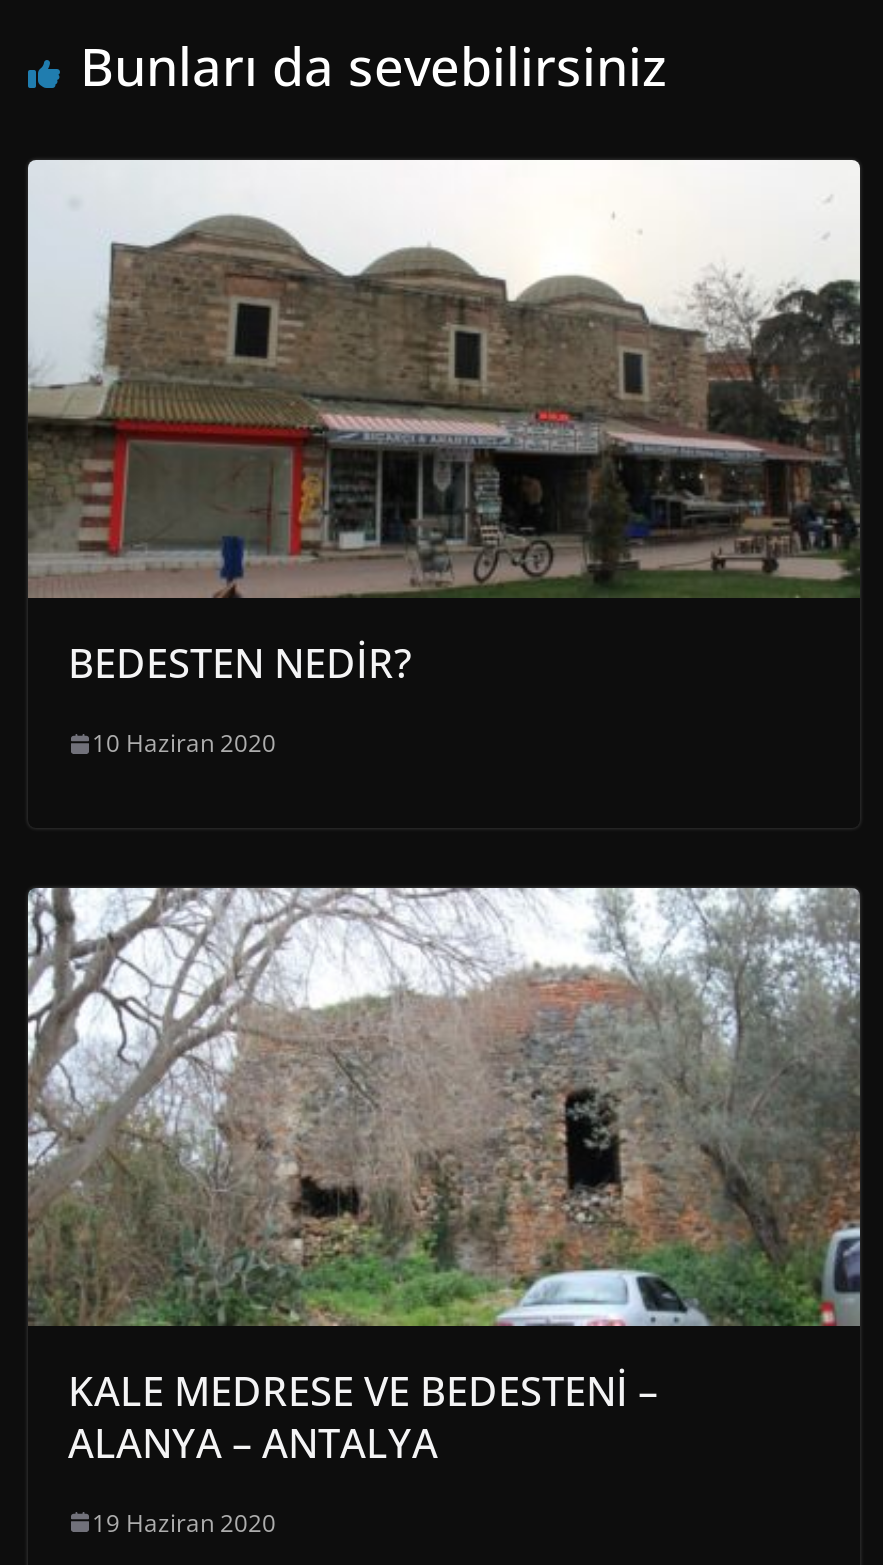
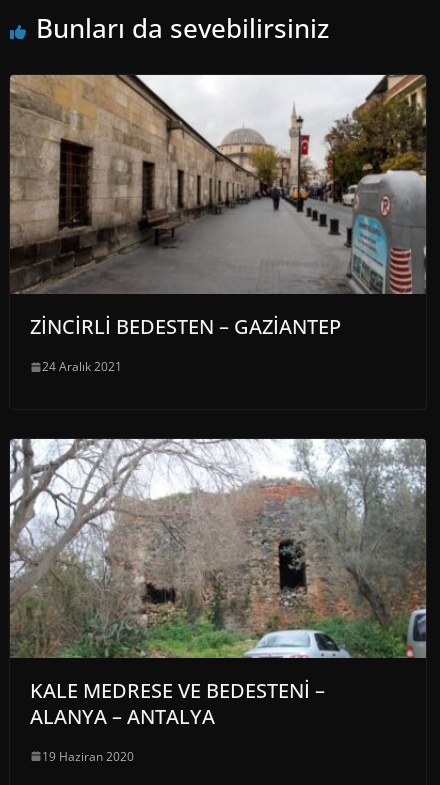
[26,158,862,690] [image] | BEDESTEN NEDİR? -> [9,74,427,340] [image] | ZİNCİRLİ BEDESTEN – GAZİANTEP
[92,726,276,760] 10 Haziran 2020 -> [42,358,122,375] 24 Aralık 2021

